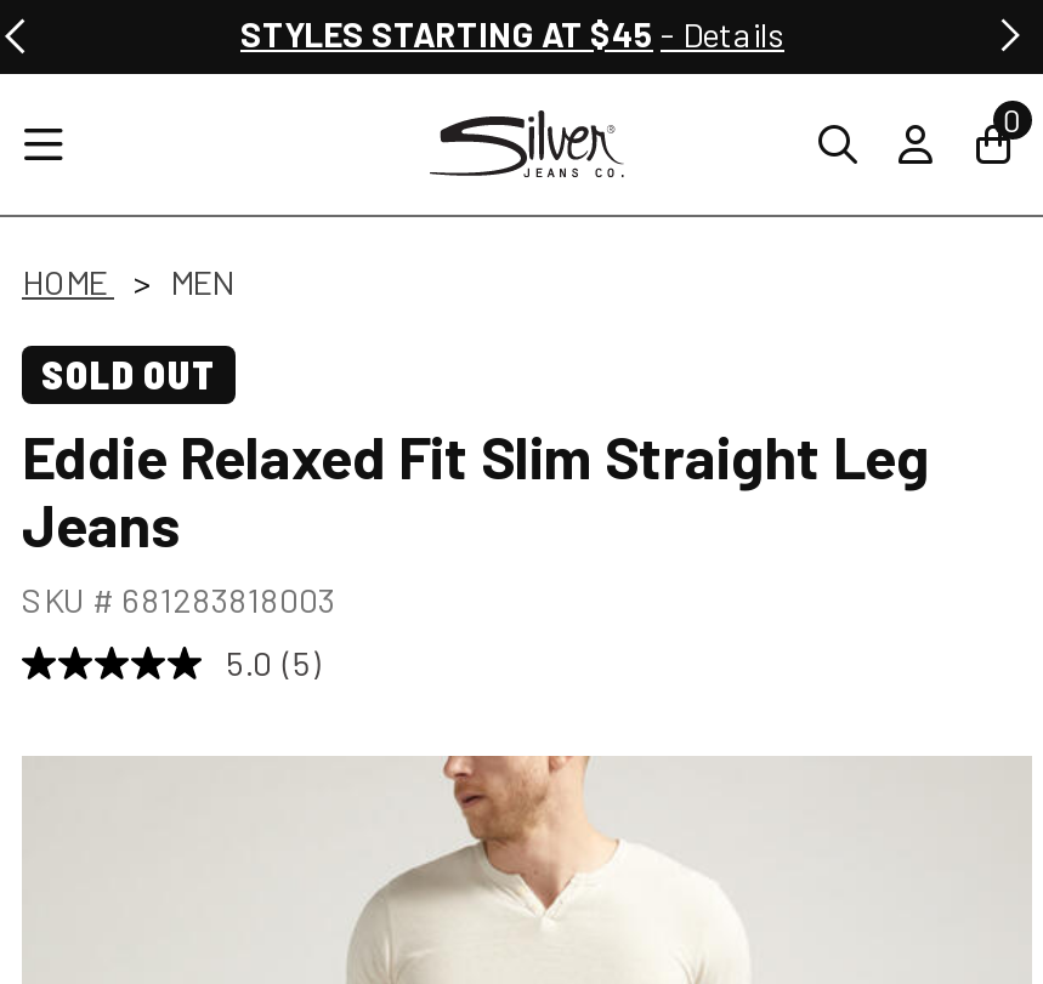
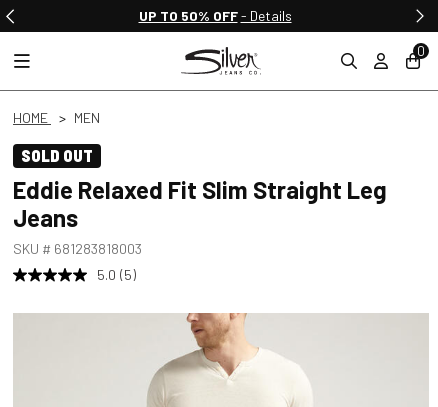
[240,13,784,55] STYLES STARTING AT $45 - Details -> [138,7,291,24] UP TO 50% OFF - Details

